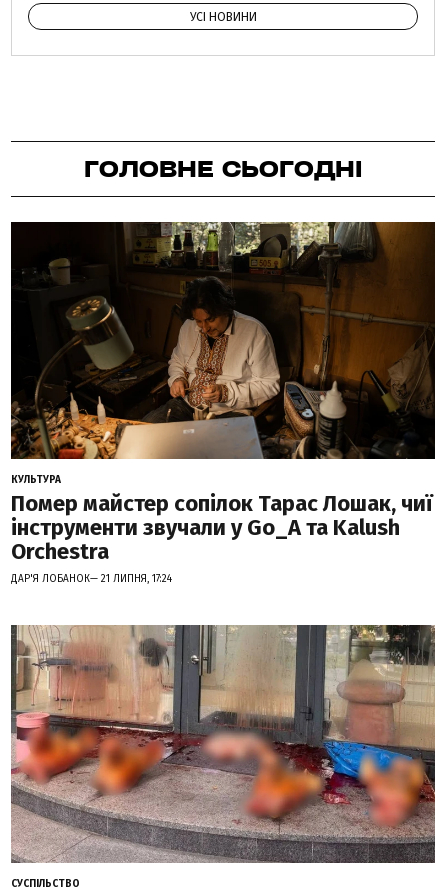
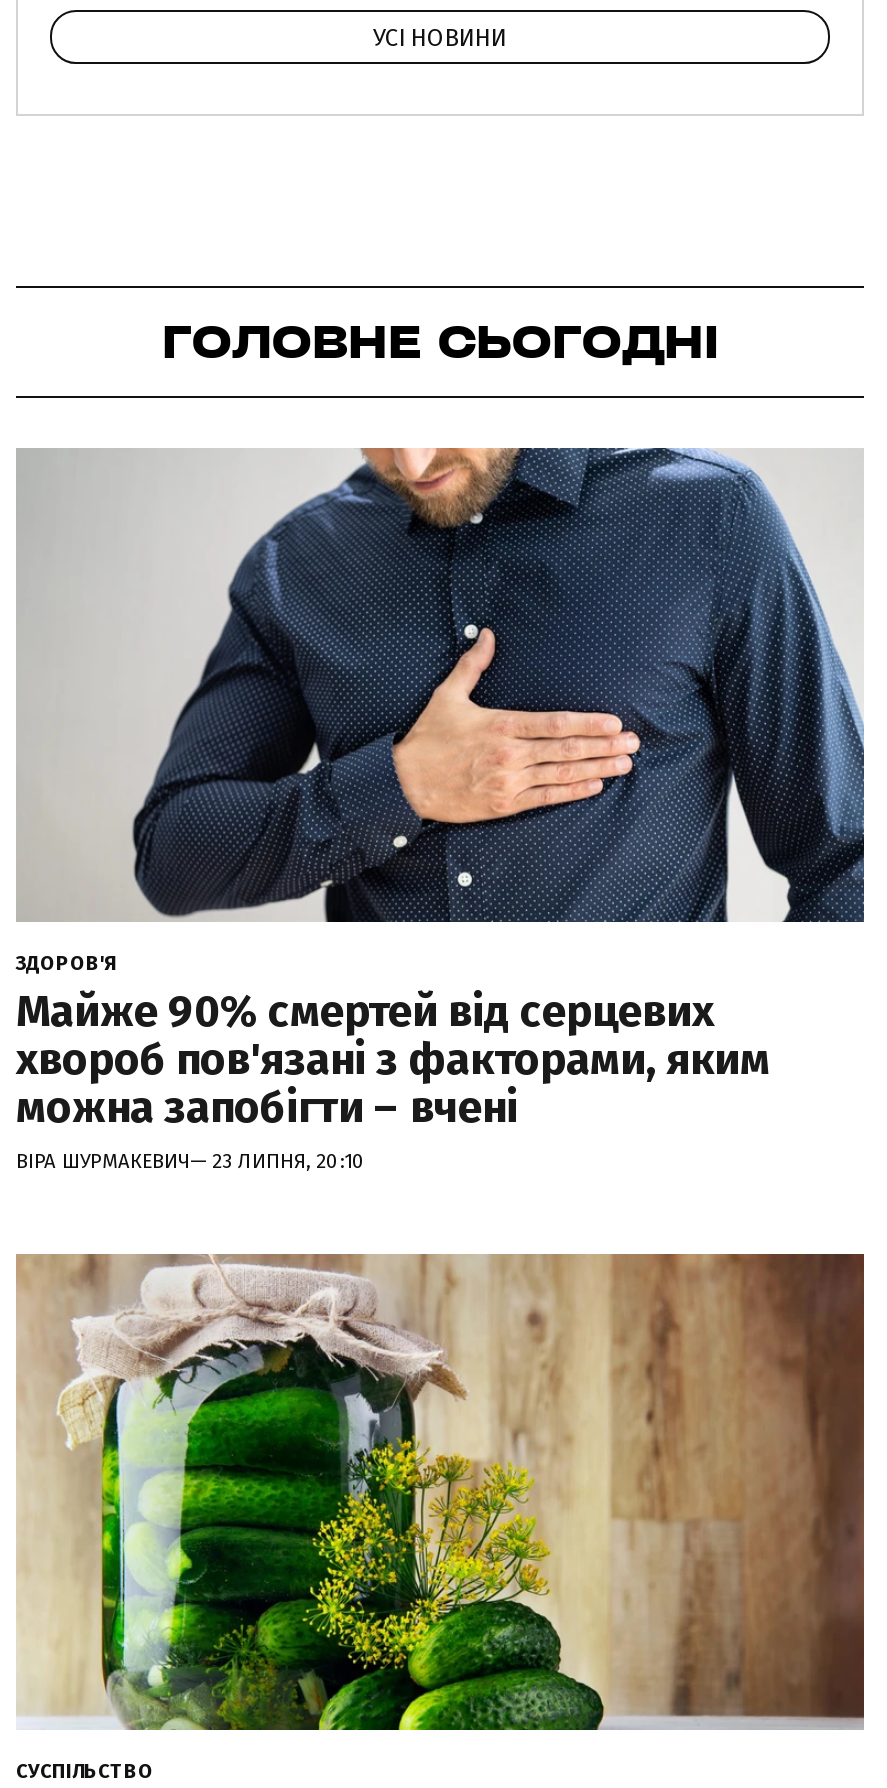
[10,221,436,585] [image] | КУЛЬТУРА | Помер майстер сопілок Тарас Лошак, чиї | інструменти звучали у Go_A та Kalush | Orchestra | ДАР'Я ЛОБАНОК— 21 ЛИПНЯ, 17:24 -> [16,446,866,1175] [image] | ЗДОРОВ'Я | Майже 90% смертей від серцевих | хвороб пов'язані з факторами, яким | можна запобігти – вчені | ВІРА ШУРМАКЕВИЧ— 23 ЛИПНЯ, 20:10
[10,624,435,864] [image] -> [16,1252,864,1732] [image]

